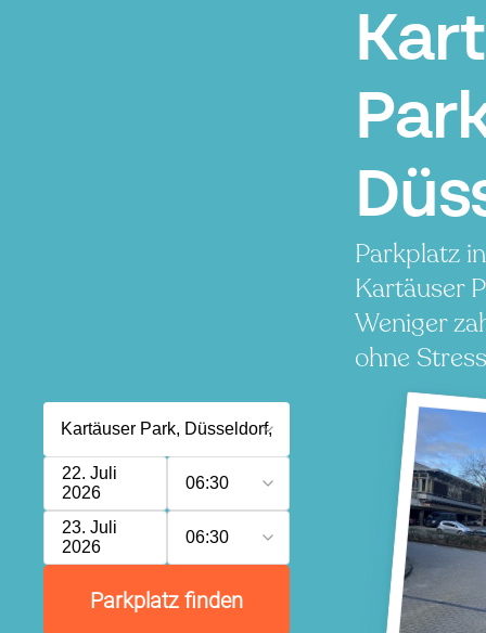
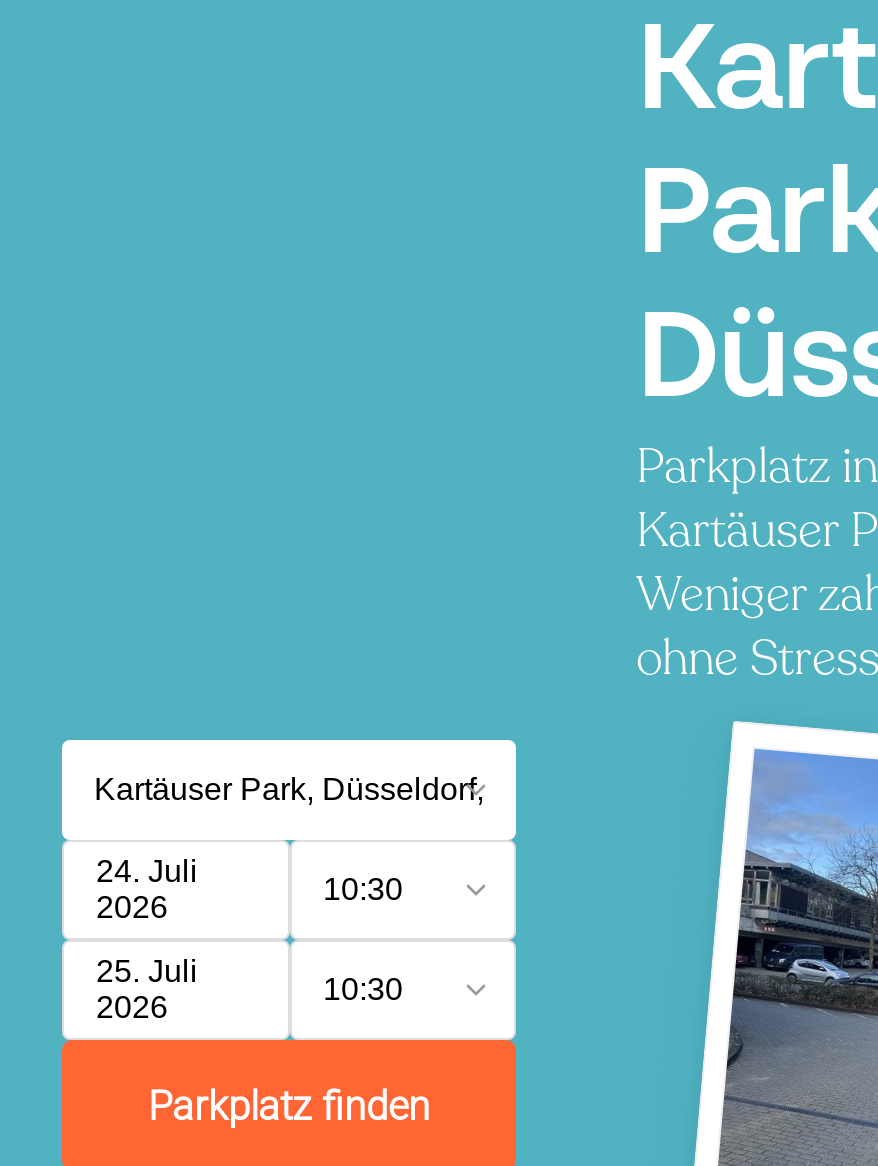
[62,464,117,482] 22. Juli -> [96,854,198,888] 24. Juli
[185,474,228,492] 06:30 -> [323,872,403,906] 10:30
[62,518,117,537] 23. Juli -> [96,954,198,988] 25. Juli
[185,528,228,546] 06:30 -> [323,972,403,1006] 10:30

